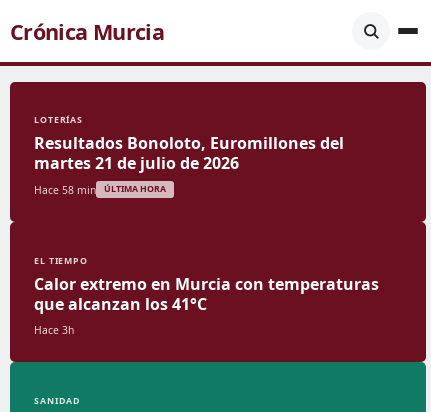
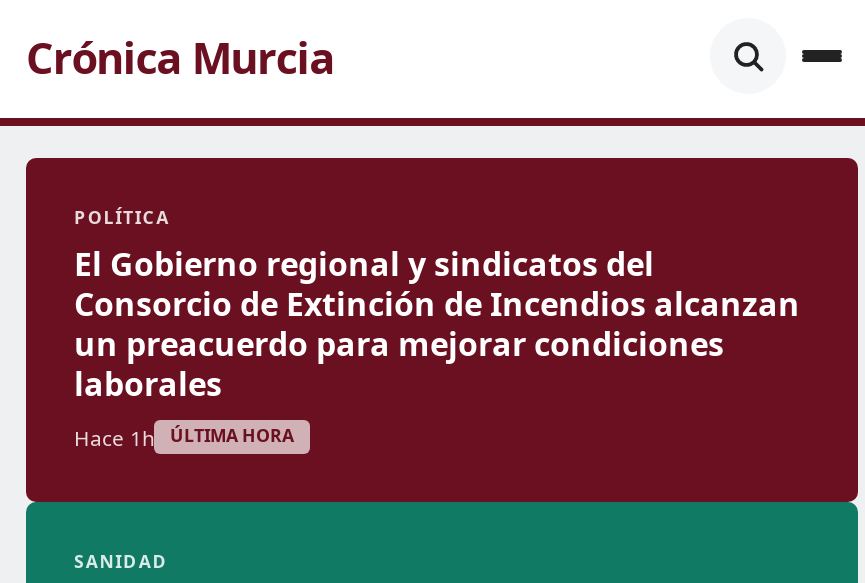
[34,114,344,196] LOTERÍAS | Resultados Bonoloto, Euromillones del | martes 21 de julio de 2026 | Hace 58 min -> [74,206,800,451] POLÍTICA | El Gobierno regional y sindicatos del | Consorcio de Extinción de Incendios alcanzan | un preacuerdo para mejorar condiciones | laborales | Hace 1h
moved [104,183,166,195] -> [170,424,294,448]: ÚLTIMA HORA
[34,255,379,337] EL TIEMPO | Calor extremo en Murcia con temperaturas | que alcanzan los 41°C | Hace 3h -> none

